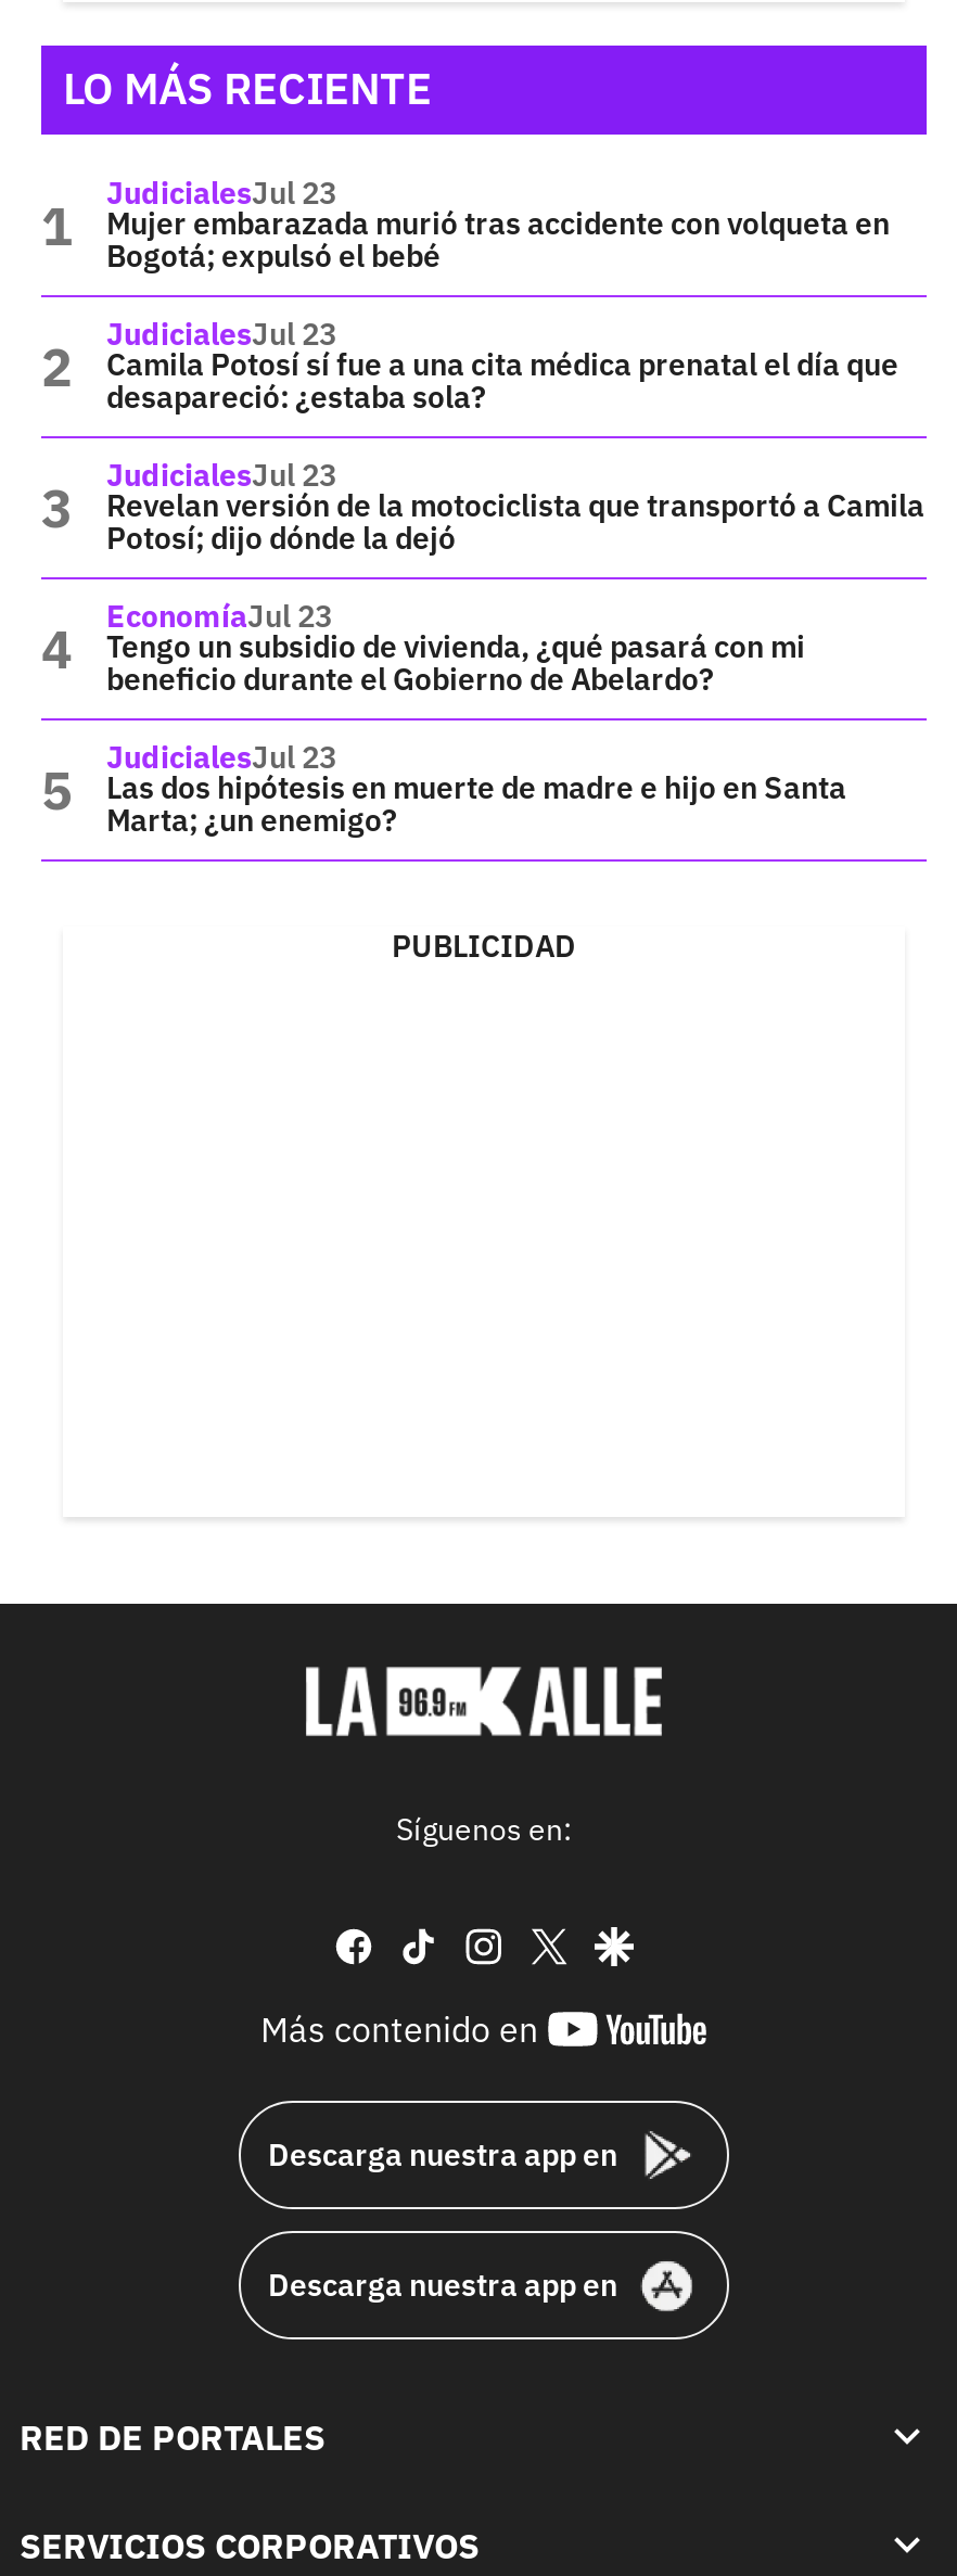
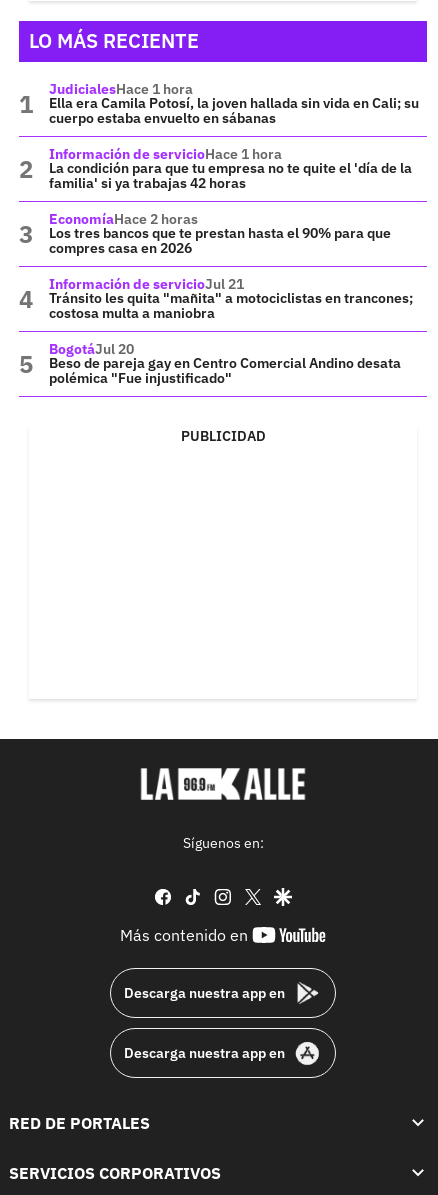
[106,174,890,276] JudicialesJul 23 | Mujer embarazada murió tras accidente con volqueta en | Bogotá; expulsó el bebé -> [49,80,419,127] JudicialesHace 1 hora | Ella era Camila Potosí, la joven hallada sin vida en Cali; su | cuerpo estaba envuelto en sábanas
[106,315,898,417] JudicialesJul 23 | Camila Potosí sí fue a una cita médica prenatal el día que | desapareció: ¿estaba sola? -> [49,145,412,192] Información de servicioHace 1 hora | La condición para que tu empresa no te quite el 'día de la | familia' si ya trabajas 42 horas
[106,456,924,558] JudicialesJul 23 | Revelan versión de la motociclista que transportó a Camila | Potosí; dijo dónde la dejó -> [49,210,391,257] EconomíaHace 2 horas | Los tres bancos que te prestan hasta el 90% para que | compres casa en 2026
[106,597,805,699] EconomíaJul 23 | Tengo un subsidio de vivienda, ¿qué pasará con mi | beneficio durante el Gobierno de Abelardo? -> [49,275,413,322] Información de servicioJul 21 | Tránsito les quita "mañita" a motociclistas en trancones; | costosa multa a maniobra
[106,738,846,840] JudicialesJul 23 | Las dos hipótesis en muerte de madre e hijo en Santa | Marta; ¿un enemigo? -> [49,340,401,387] BogotáJul 20 | Beso de pareja gay en Centro Comercial Andino desata | polémica "Fue injustificado"

